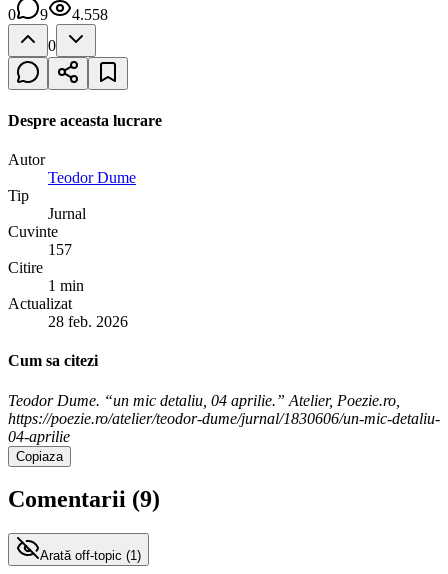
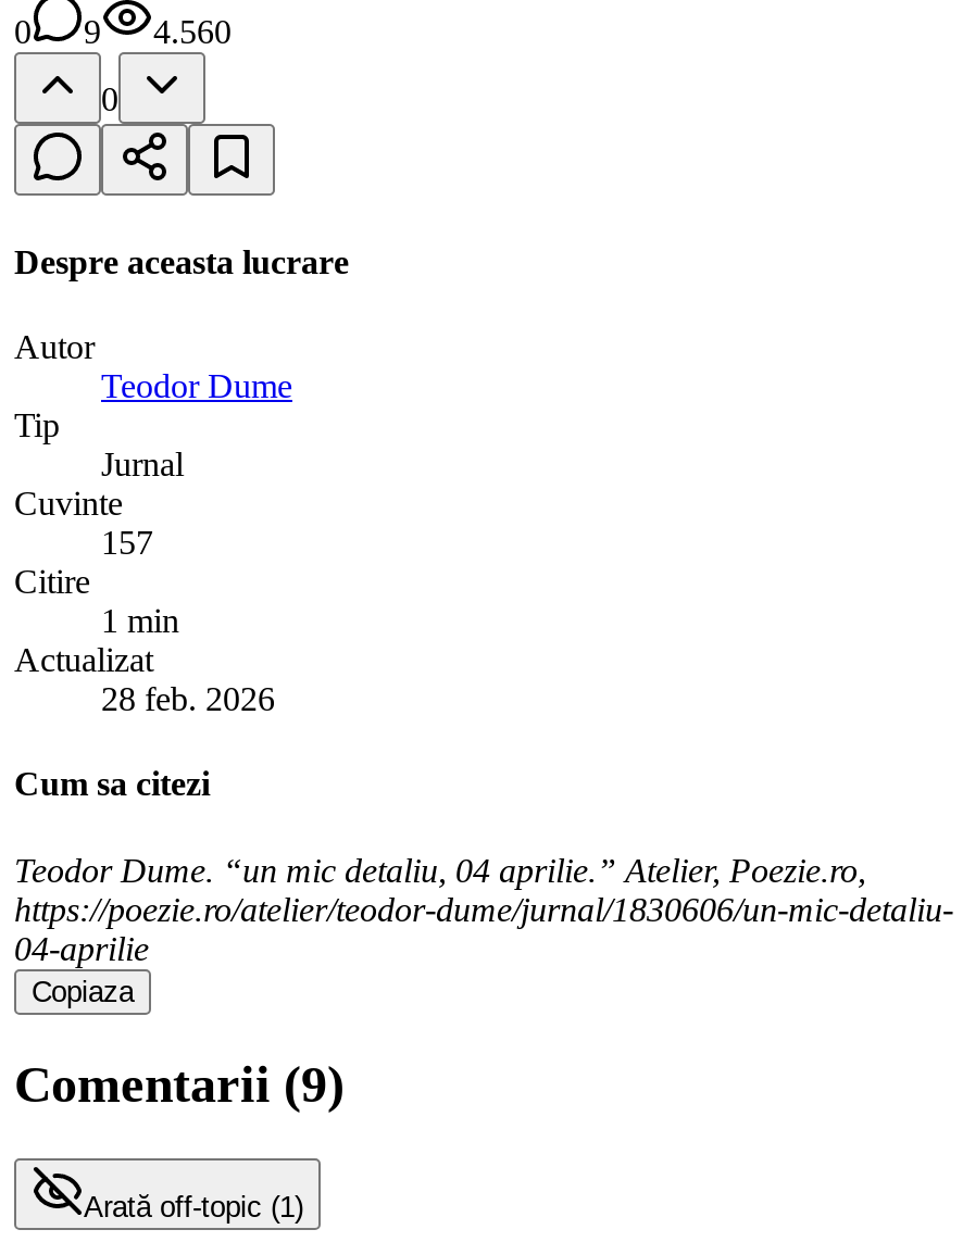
[8,6,108,23] 0 9 4.558 -> [14,14,232,51] 0 9 4.560

